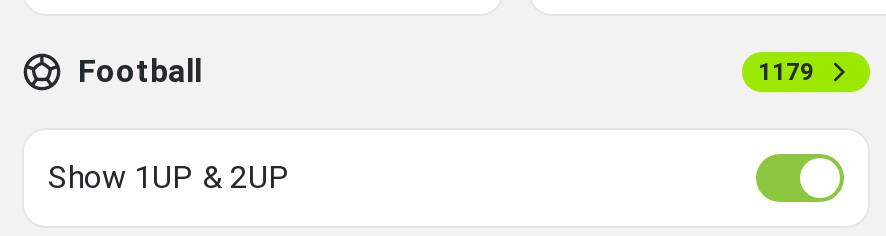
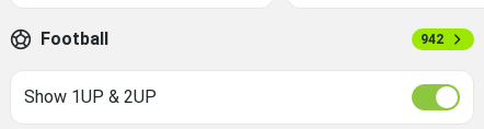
[758,58,814,86] 1179 -> [420,32,443,47] 942

